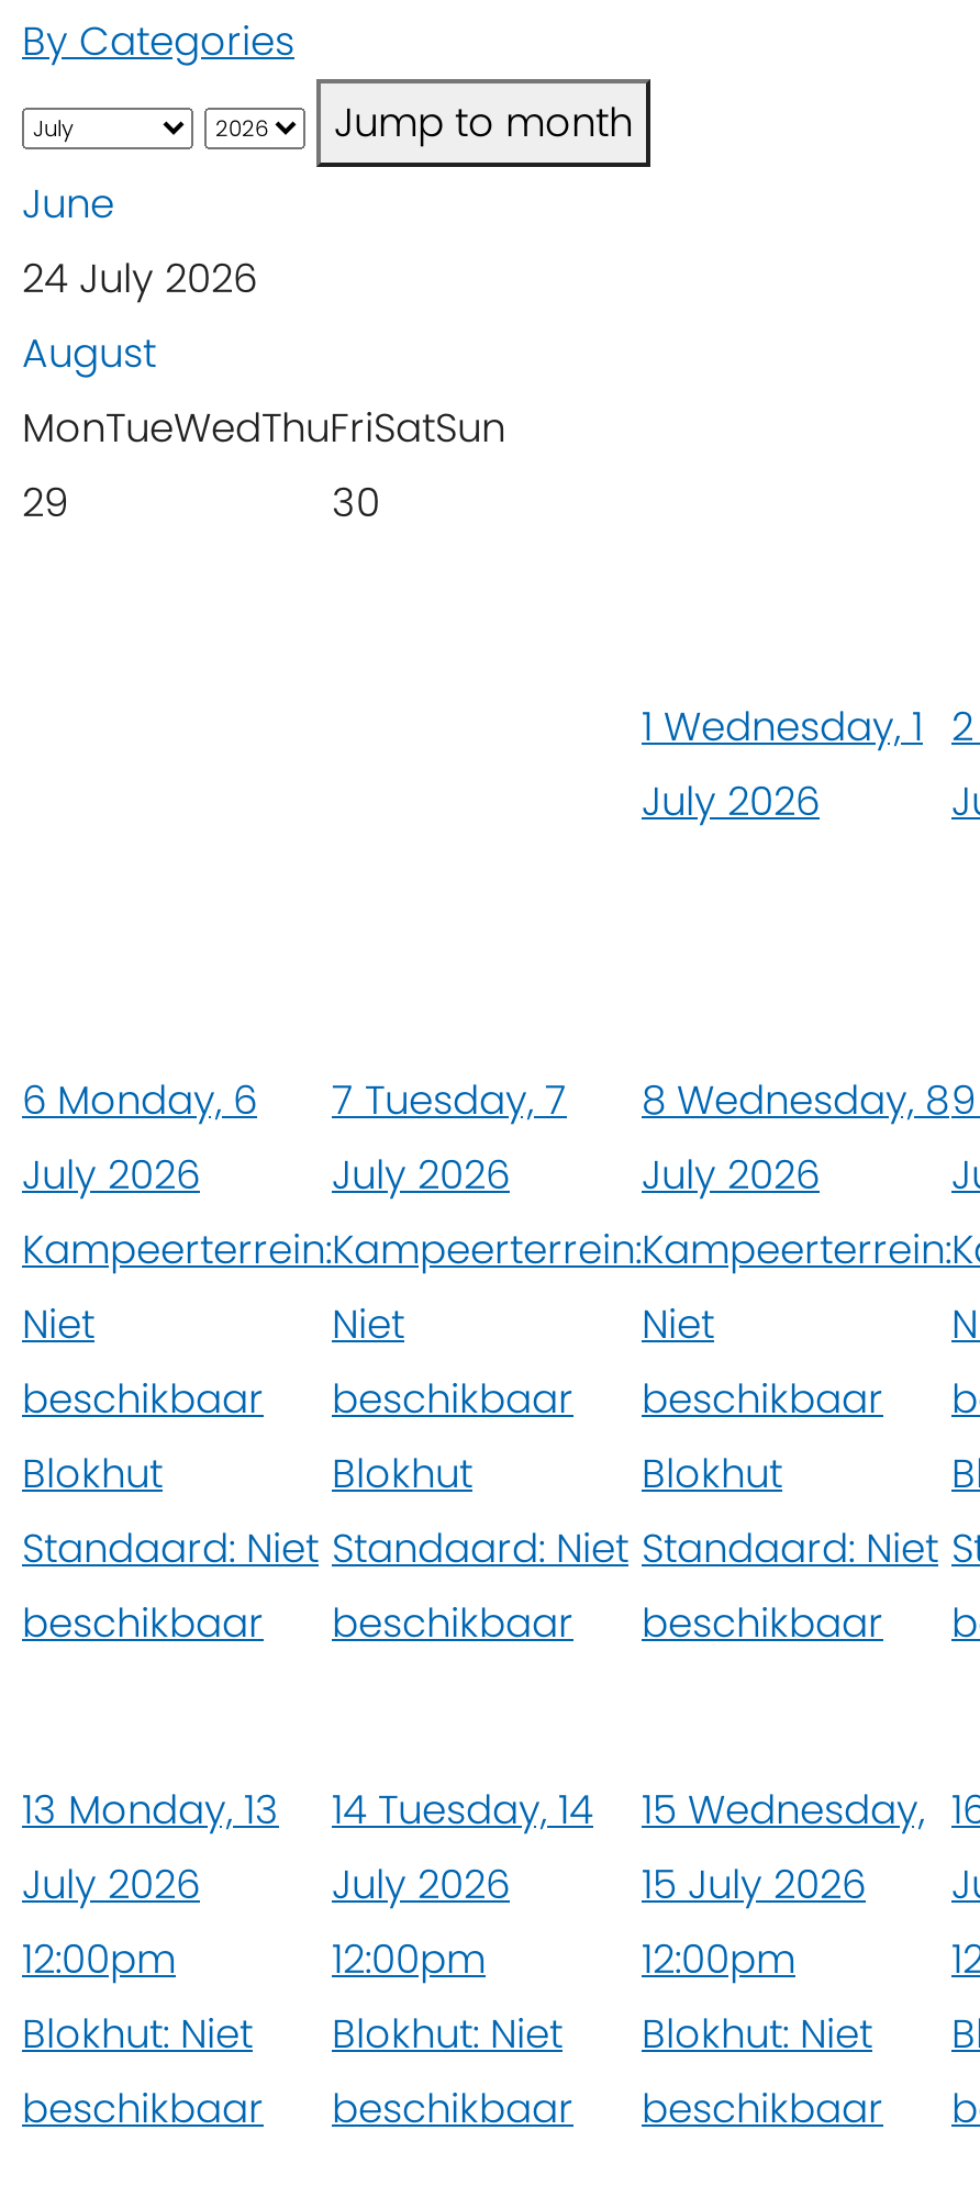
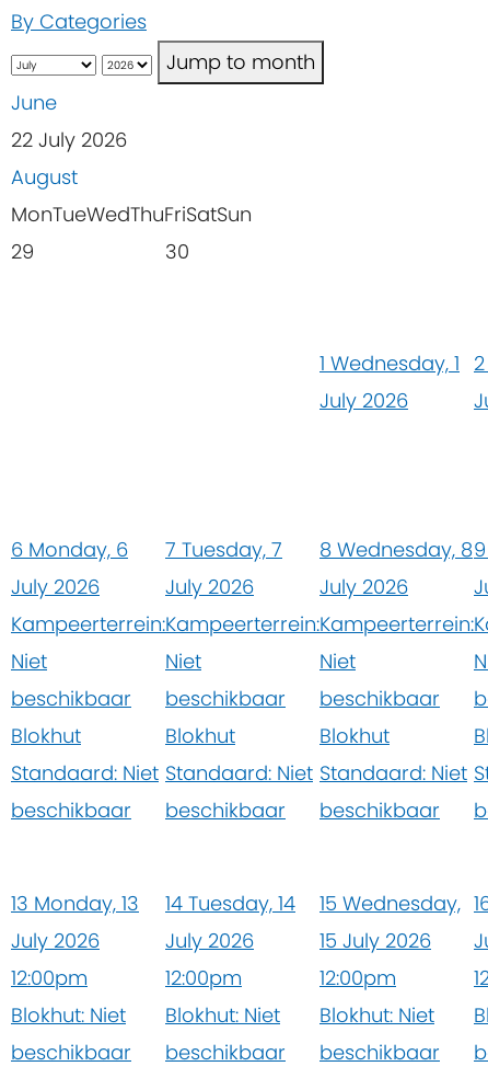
[22,250,257,305] 24 July 2026 -> [11,126,127,153] 22 July 2026

